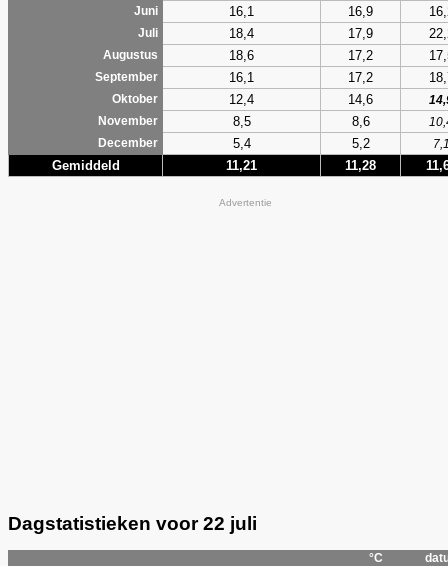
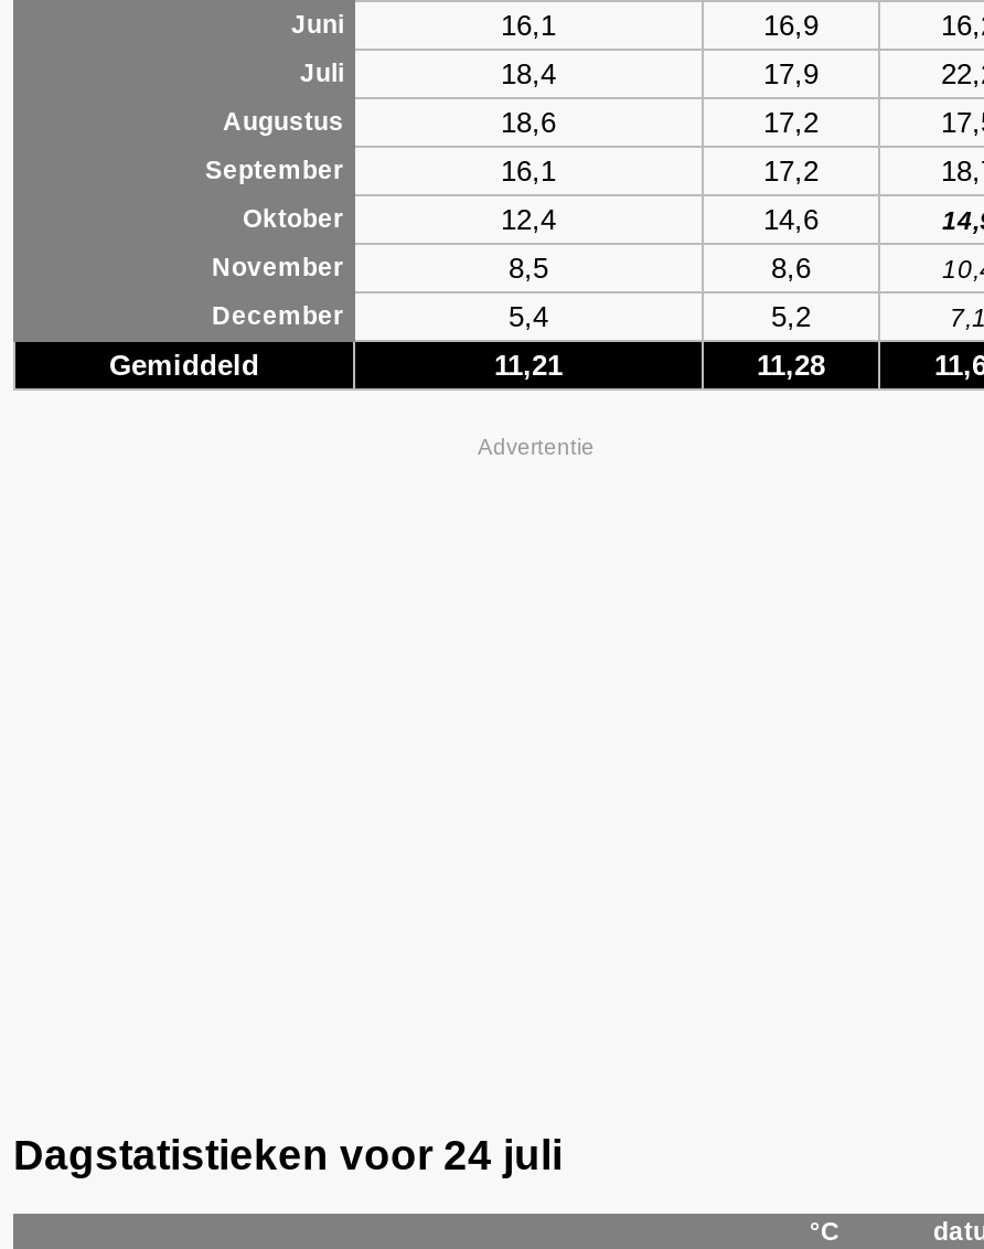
[8,513,257,534] Dagstatistieken voor 22 juli -> [13,1131,563,1178] Dagstatistieken voor 24 juli

